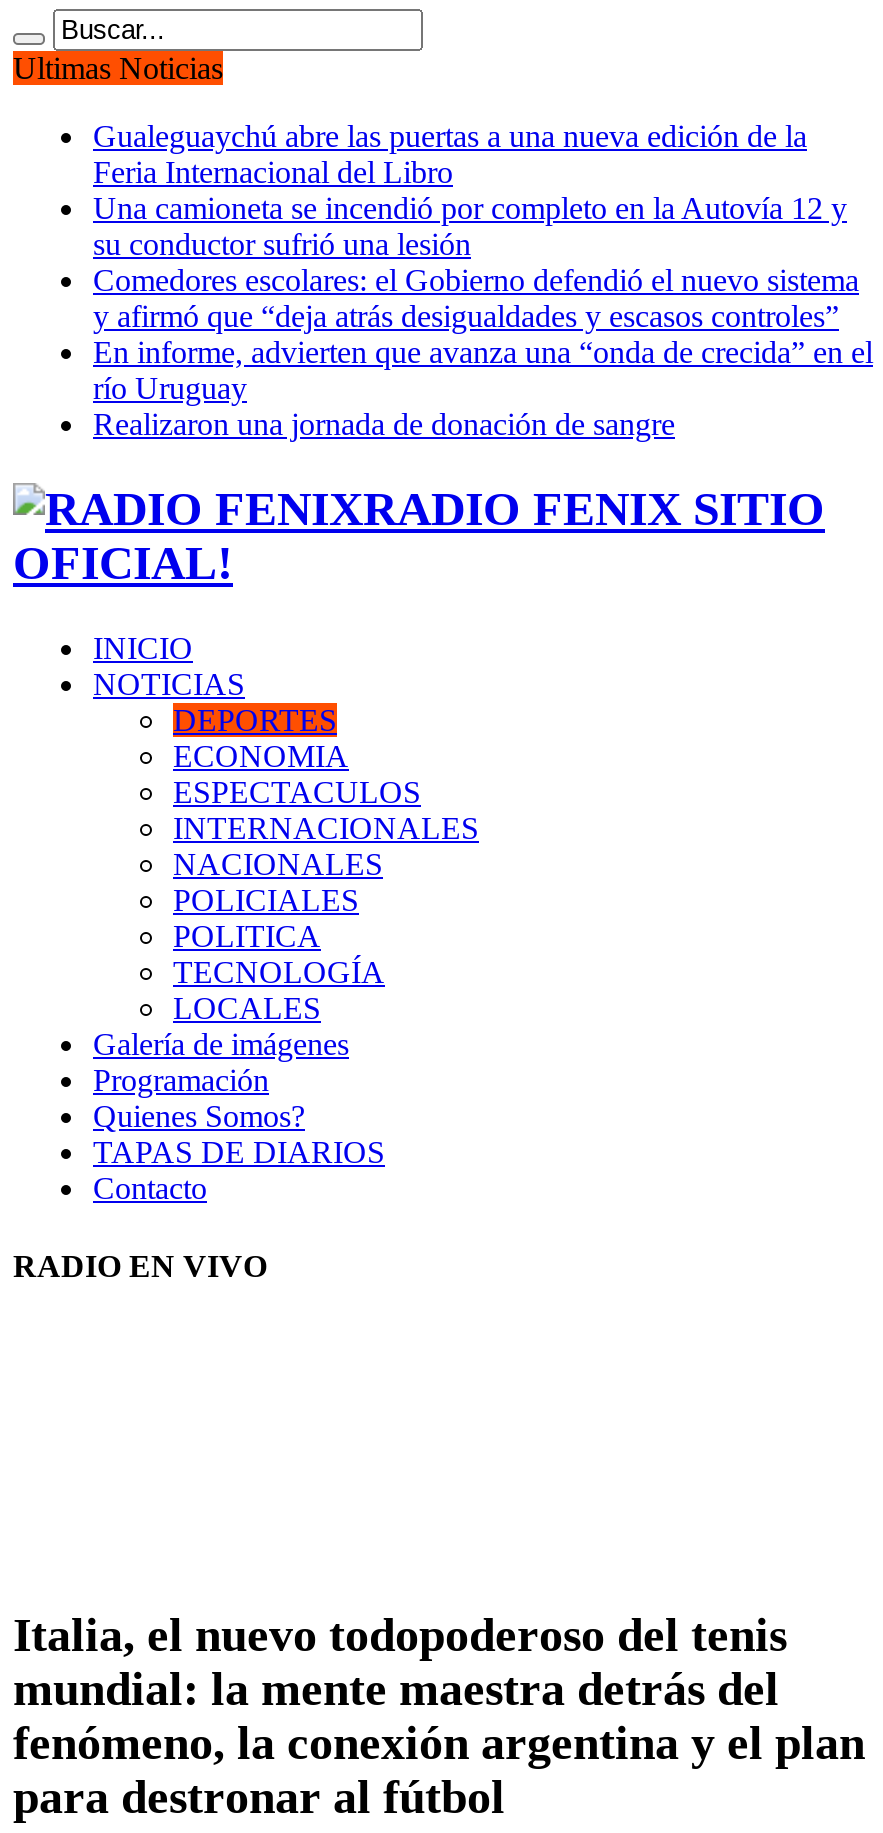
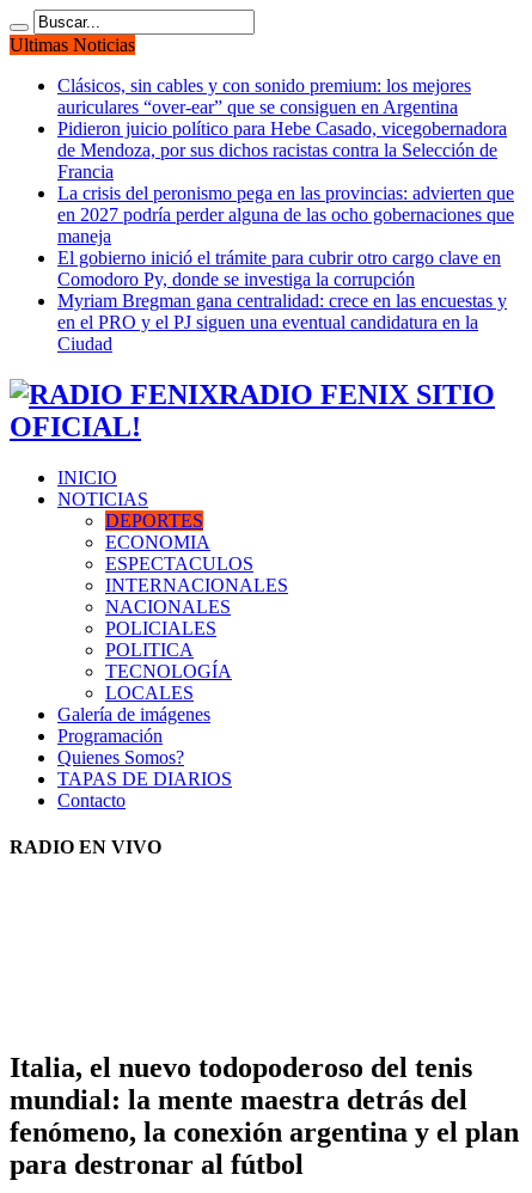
[93,119,873,441] Gualeguaychú abre las puertas a una nueva edición de la | Feria Internacional del Libro | Una camioneta se incendió por completo en la Autovía 12 y | su conductor sufrió una lesión | Comedores escolares: el Gobierno defendió el nuevo sistema | y afirmó que “deja atrás desigualdades y escasos controles” | En informe, advierten que avanza una “onda de crecida” en el | río Uruguay | Realizaron una jornada de donación de sangre -> [57,75,514,354] Clásicos, sin cables y con sonido premium: los mejores | auriculares “over-ear” que se consiguen en Argentina | Pidieron juicio político para Hebe Casado, vicegobernadora | de Mendoza, por sus dichos racistas contra la Selección de | Francia | La crisis del peronismo pega en las provincias: advierten que | en 2027 podría perder alguna de las ocho gobernaciones que | maneja | El gobierno inició el trámite para cubrir otro cargo clave en | Comodoro Py, donde se investiga la corrupción | Myriam Bregman gana centralidad: crece en las encuestas y | en el PRO y el PJ siguen una eventual candidatura en la | Ciudad

